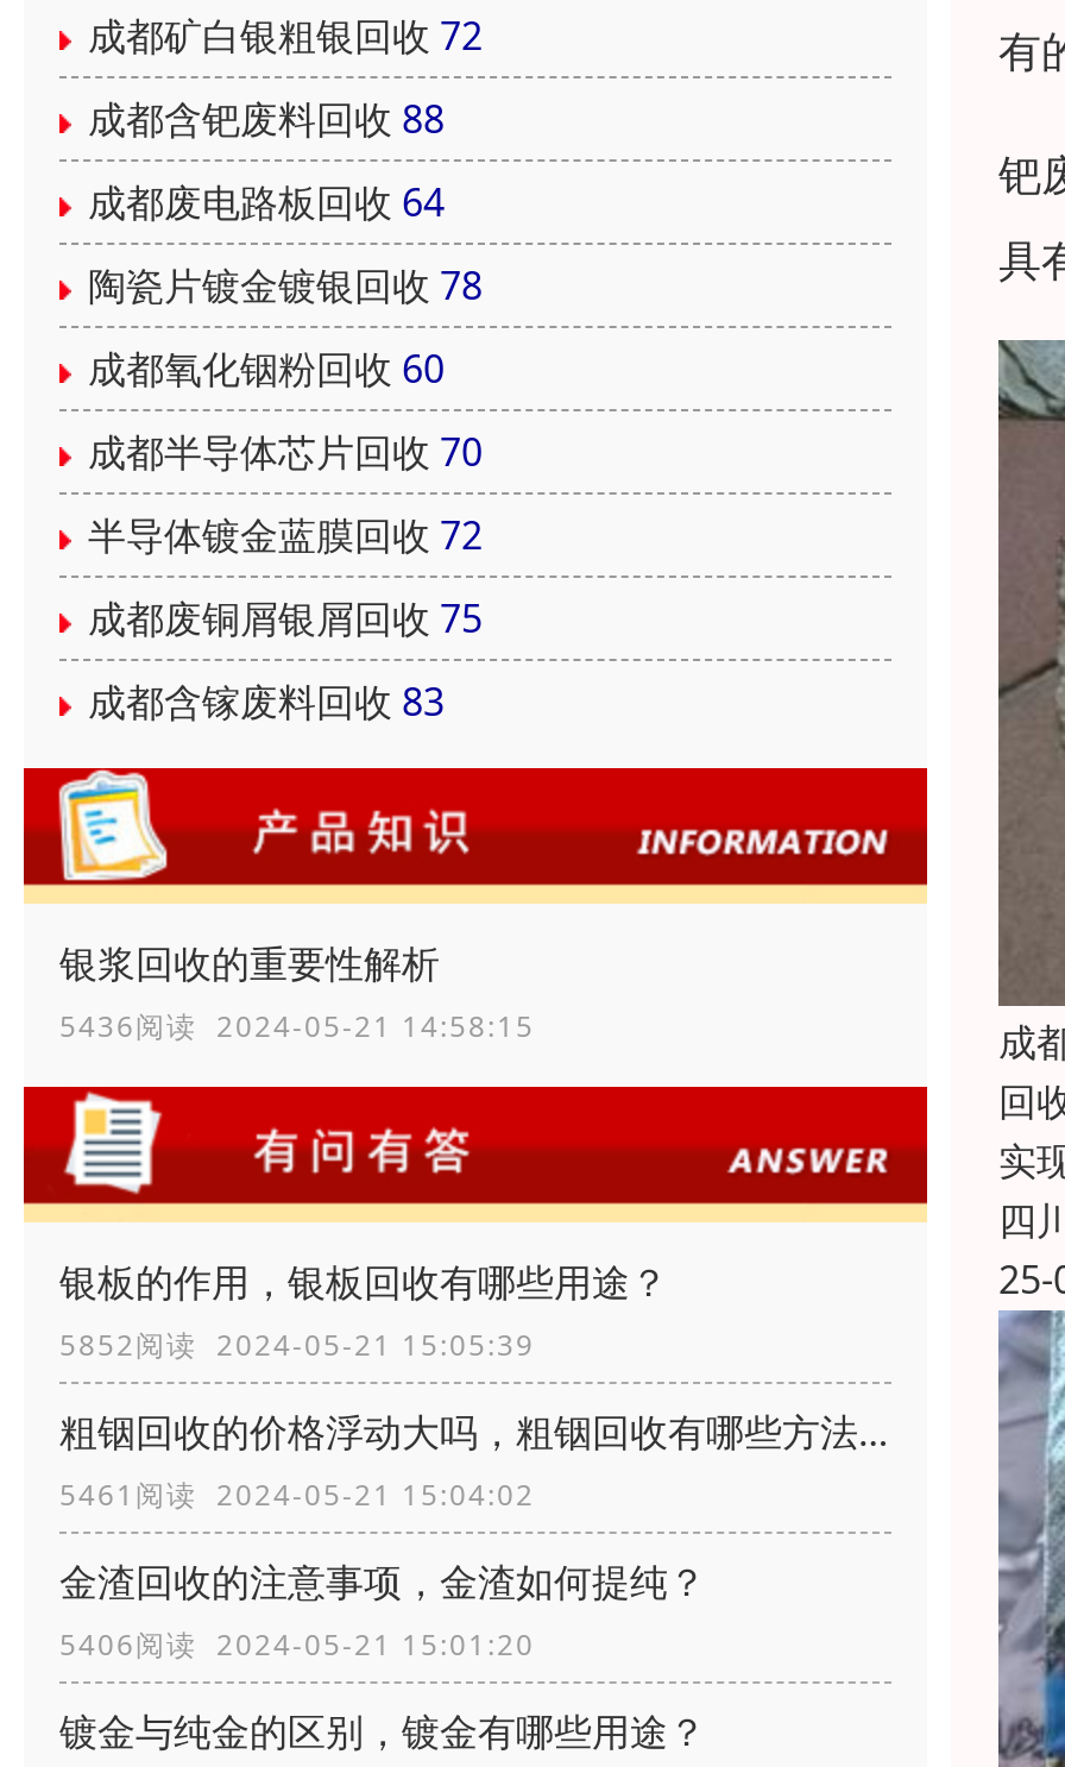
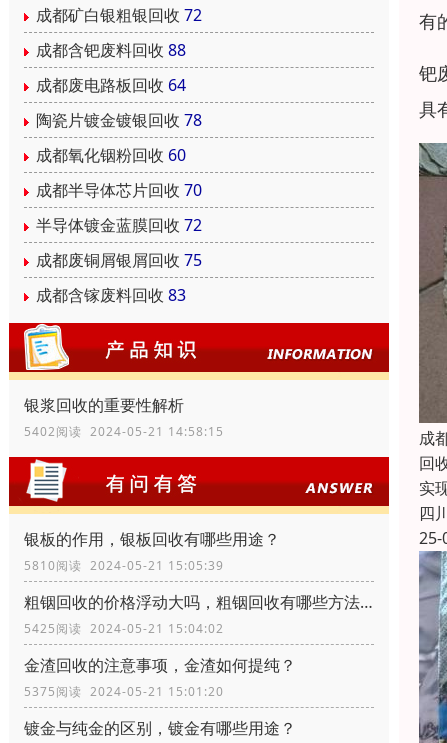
[59,1006,535,1047] 5436阅读 2024-05-21 14:58:15 -> [24,423,224,440] 5402阅读 2024-05-21 14:58:15
[59,1325,535,1366] 5852阅读 2024-05-21 15:05:39 -> [24,557,224,574] 5810阅读 2024-05-21 15:05:39
[59,1475,535,1515] 5461阅读 2024-05-21 15:04:02 -> [24,620,224,637] 5425阅读 2024-05-21 15:04:02
[59,1625,535,1665] 5406阅读 2024-05-21 15:01:20 -> [24,683,224,700] 5375阅读 2024-05-21 15:01:20

